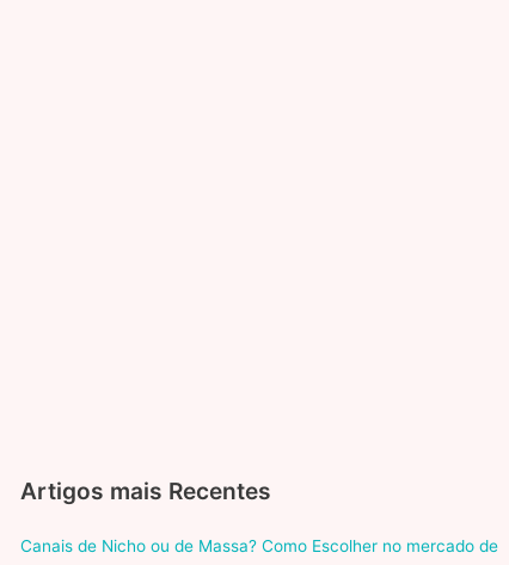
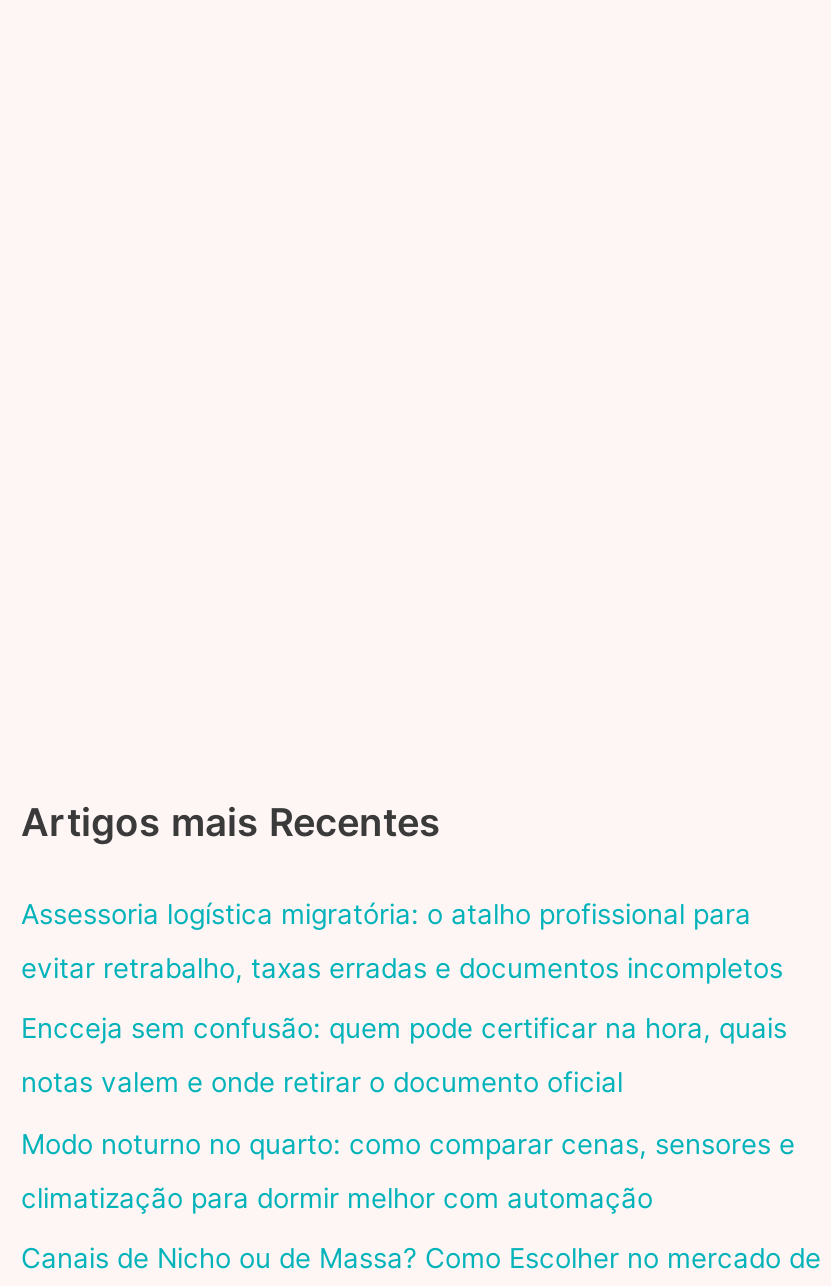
none -> [21,898,795,1214] Assessoria logística migratória: o atalho profissional para | evitar retrabalho, taxas erradas e documentos incompletos | Encceja sem confusão: quem pode certificar na hora, quais | notas valem e onde retirar o documento oficial | Modo noturno no quarto: como comparar cenas, sensores e | climatização para dormir melhor com automação

